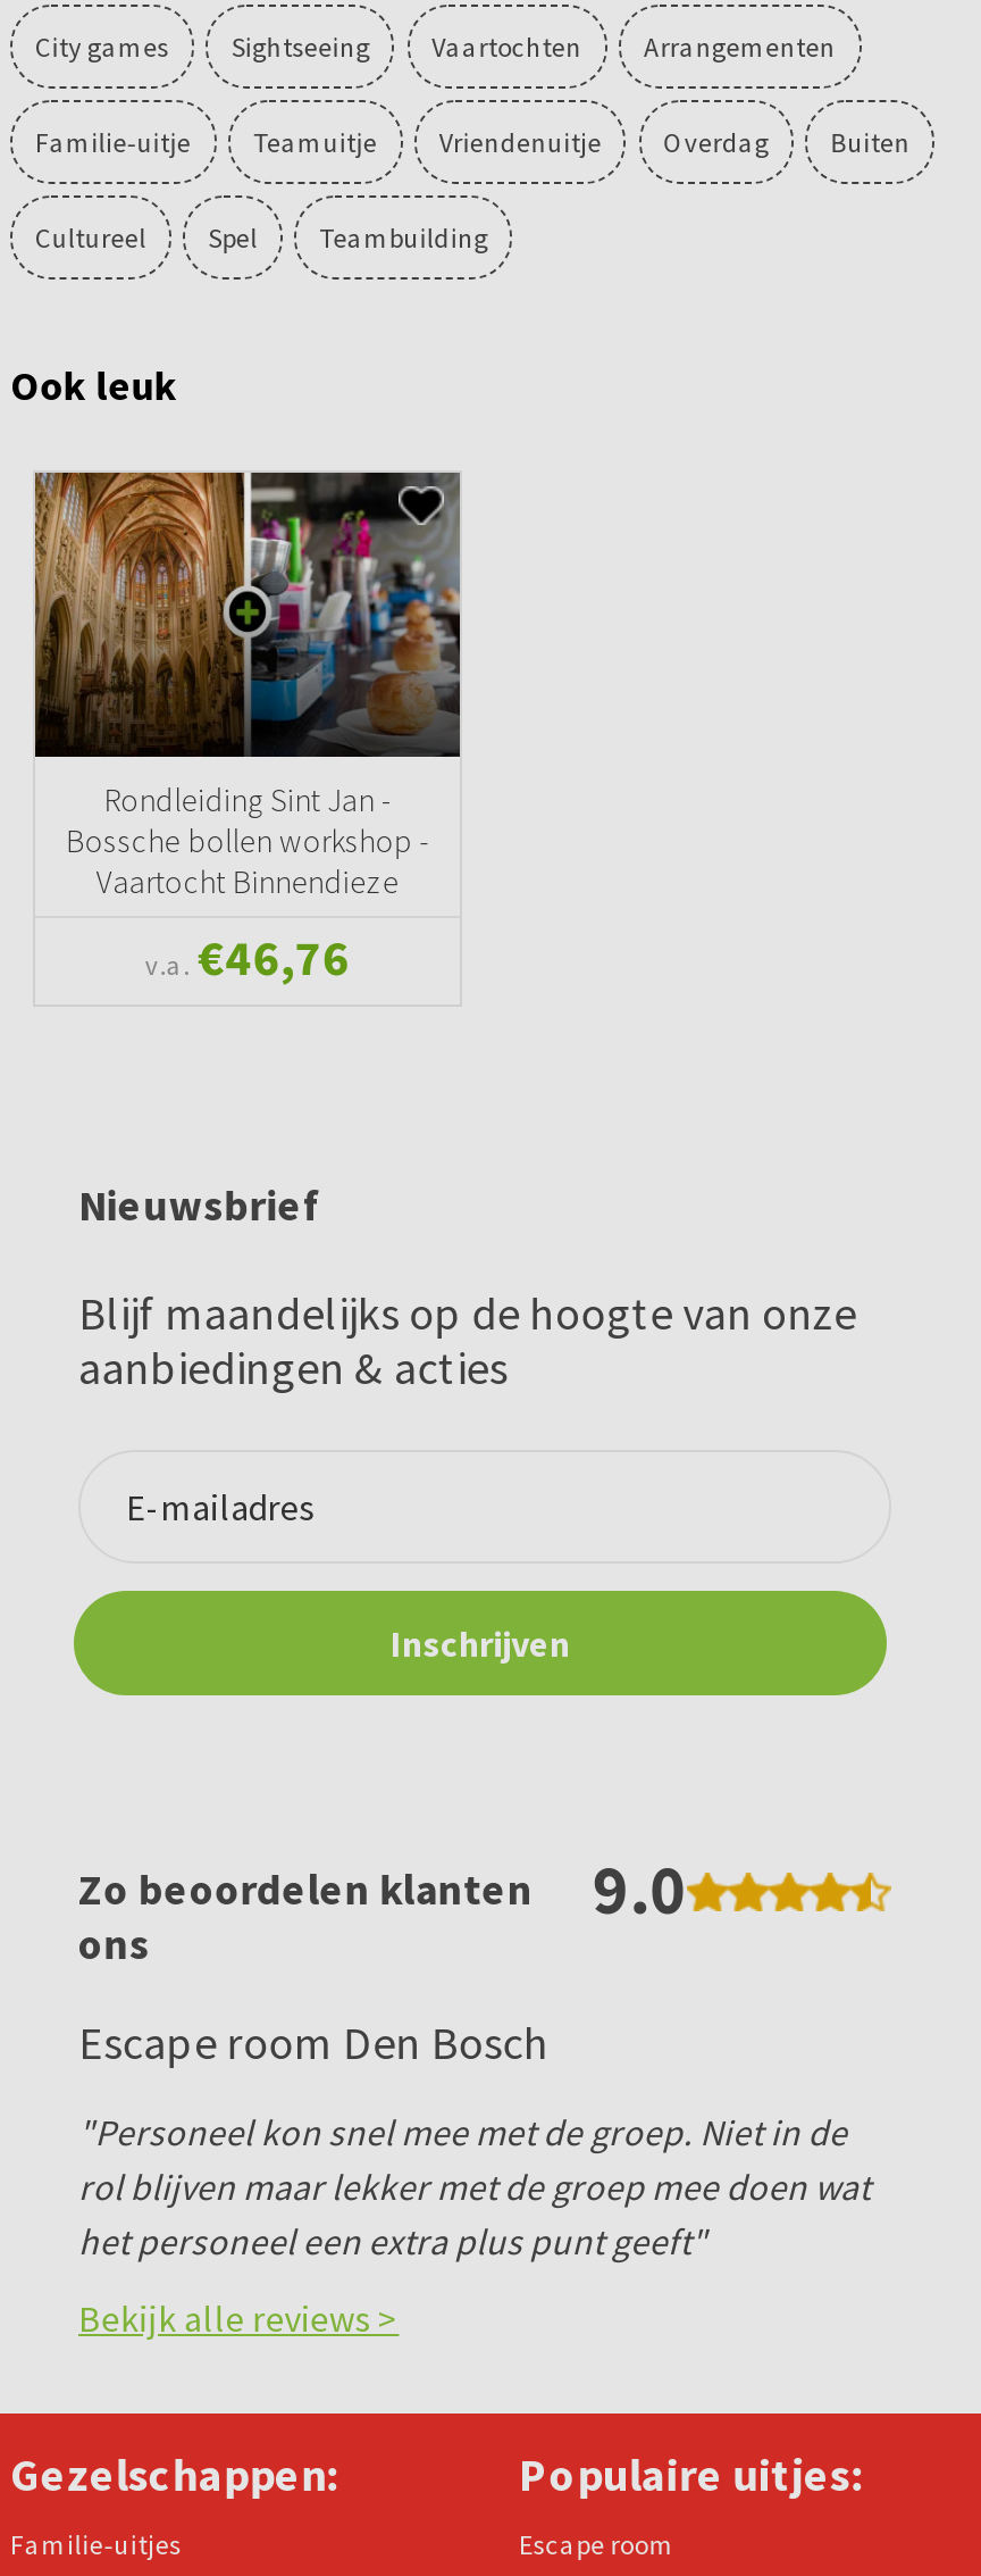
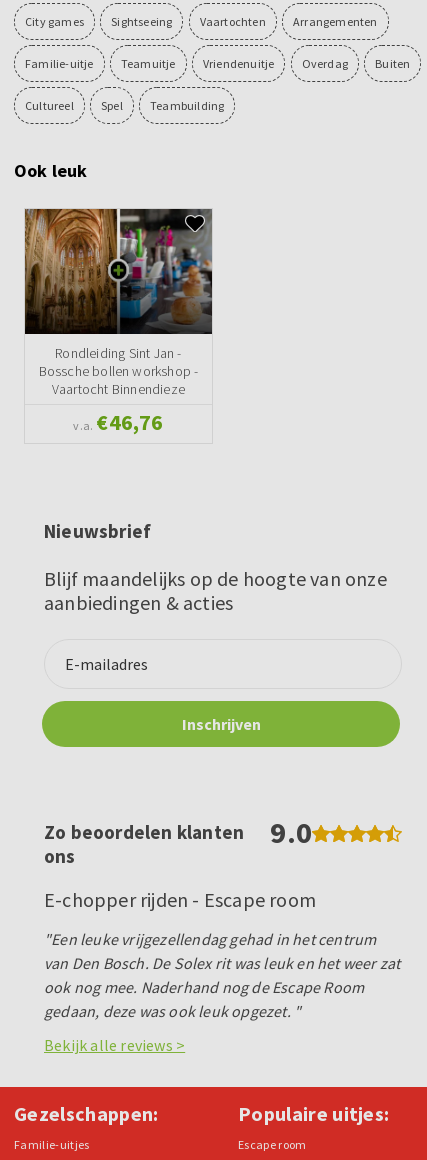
[78,2013,549,2070] Escape room Den Bosch -> [44,887,316,912] E-chopper rijden - Escape room
[78,2108,870,2263] "Personeel kon snel mee met de groep. Niet in de | rol blijven maar lekker met de groep mee doen wat | het personeel een extra plus punt geeft" -> [44,929,400,1021] "Een leuke vrijgezellendag gehad in het centrum | van Den Bosch. De Solex rit was leuk en het weer zat | ook nog mee. Naderhand nog de Escape Room | gedaan, deze was ook leuk opgezet. "

